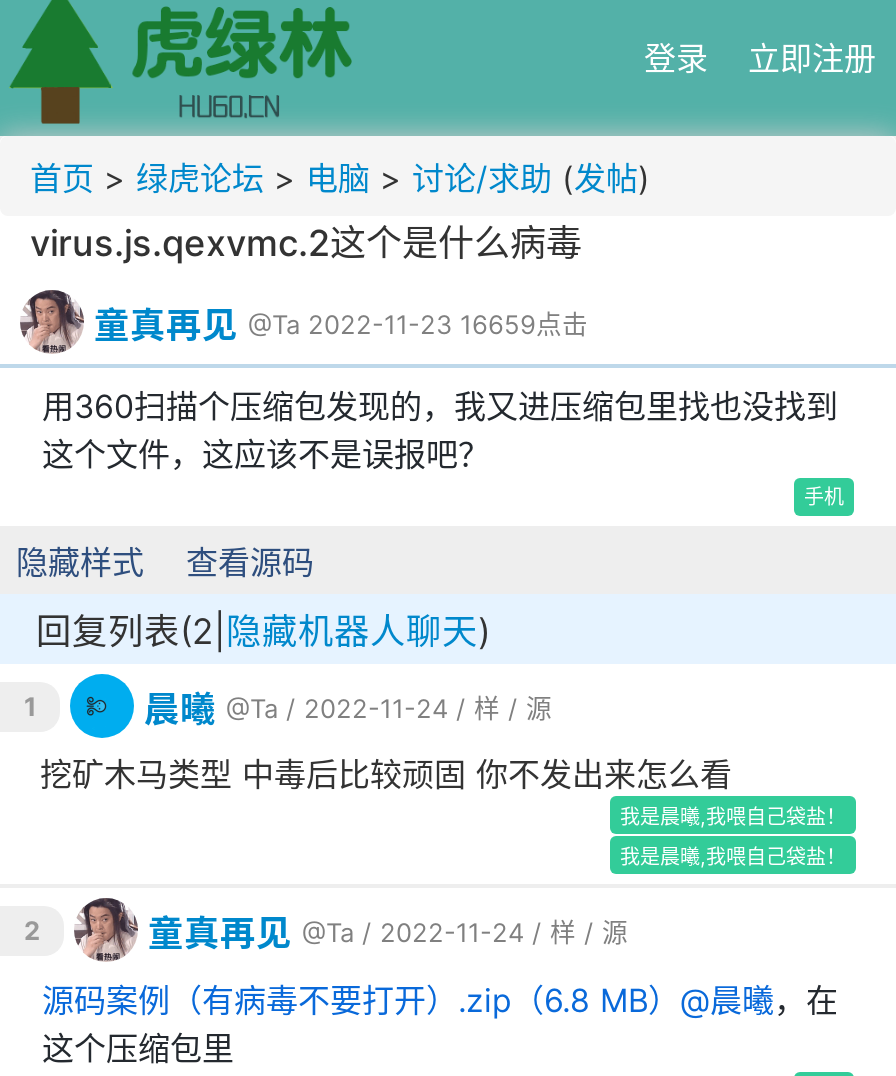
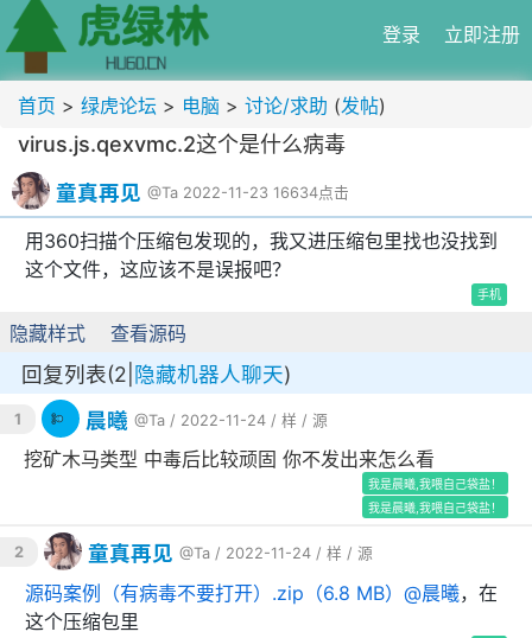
[94,303,588,345] 童真再见 @Ta 2022-11-23 16659点击 -> [56,180,349,205] 童真再见 @Ta 2022-11-23 16634点击

